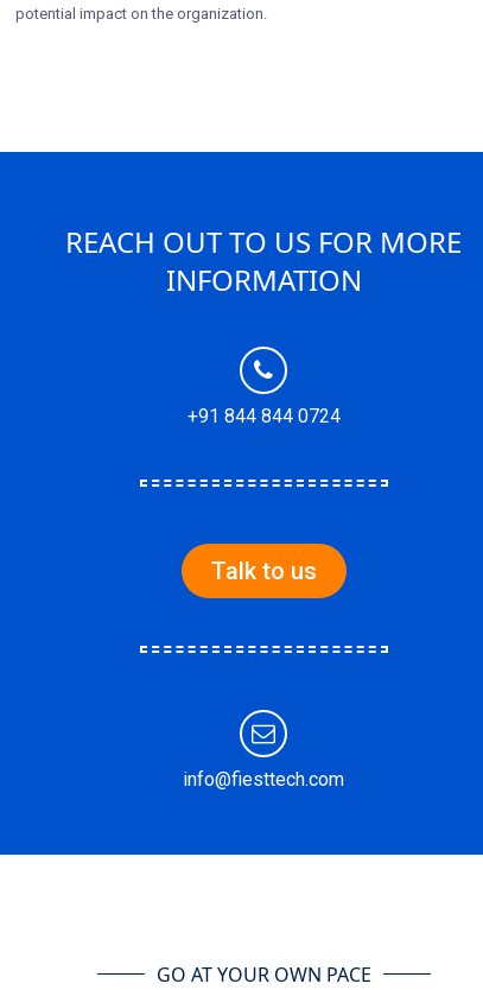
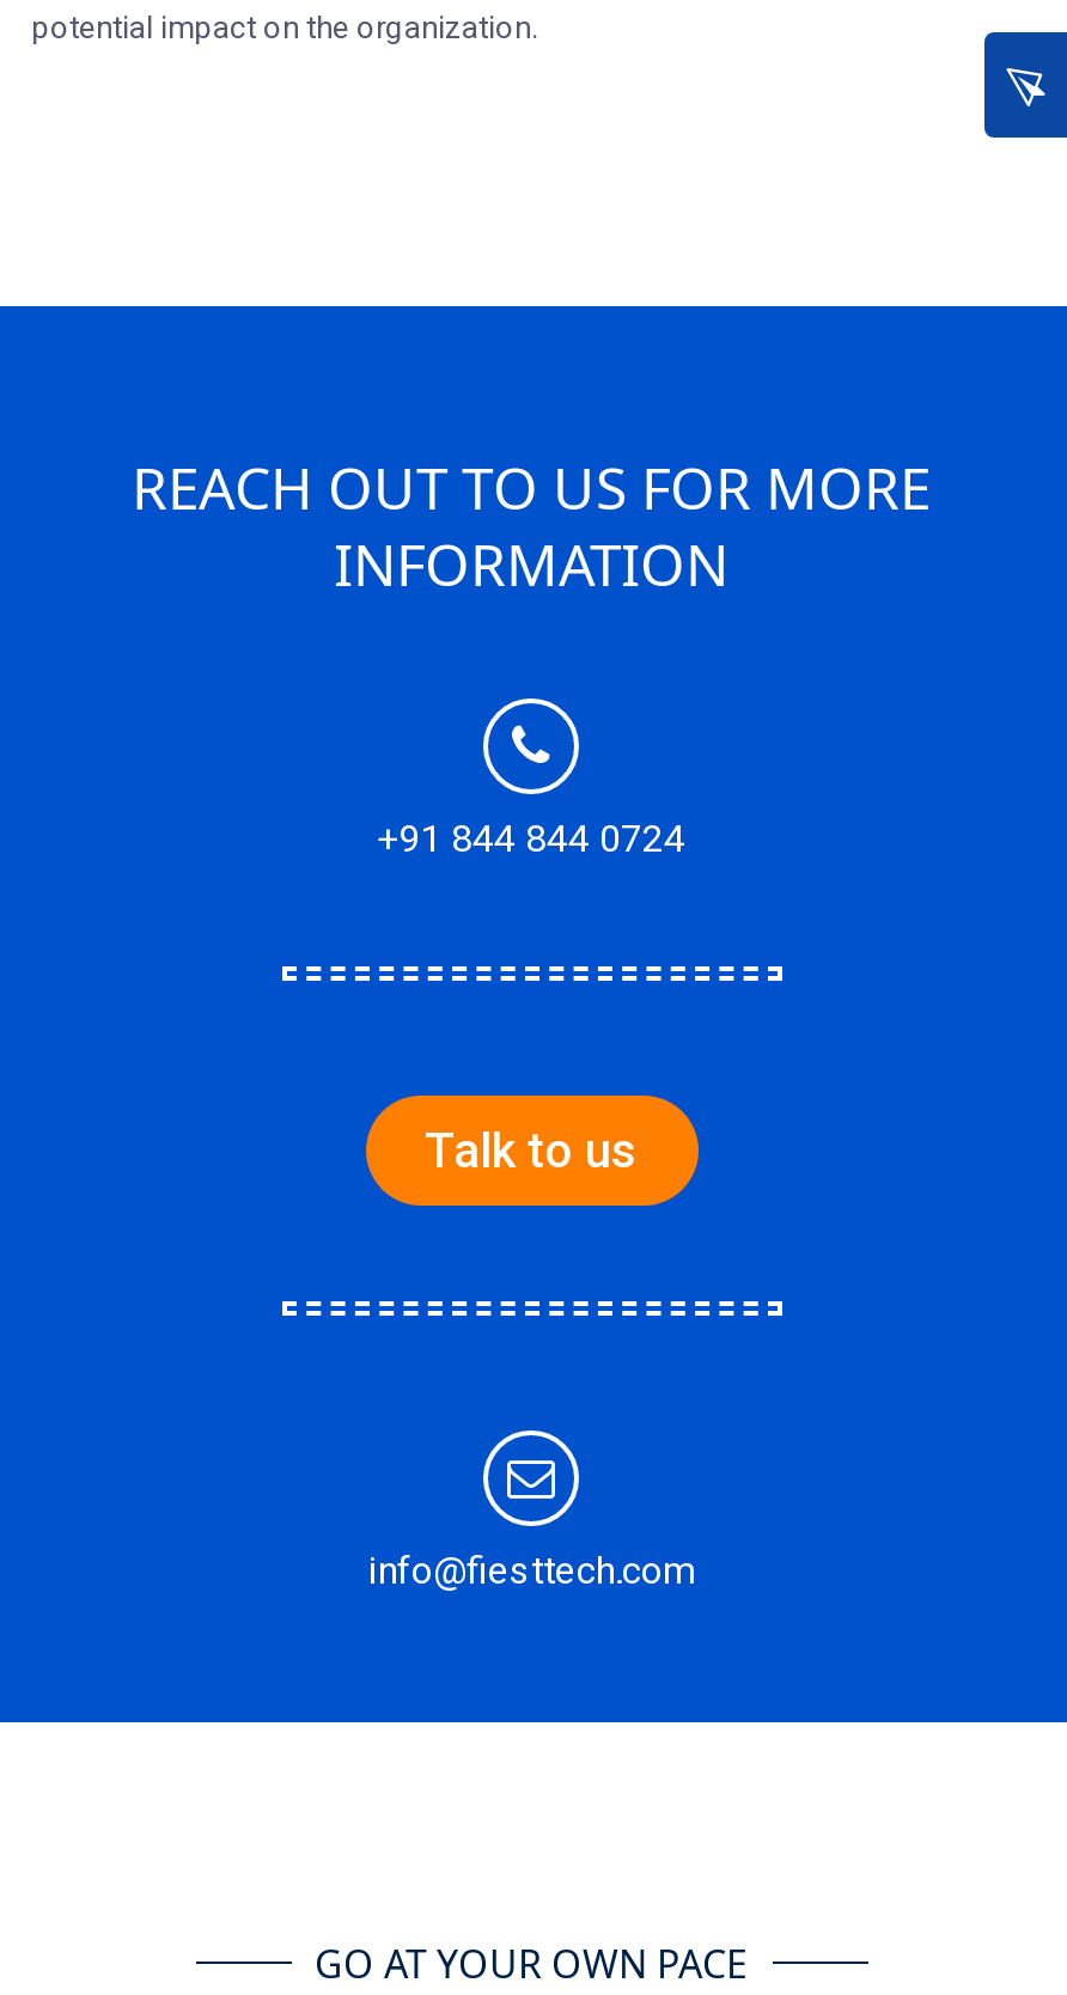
none -> [981,29,1060,141] [image]

